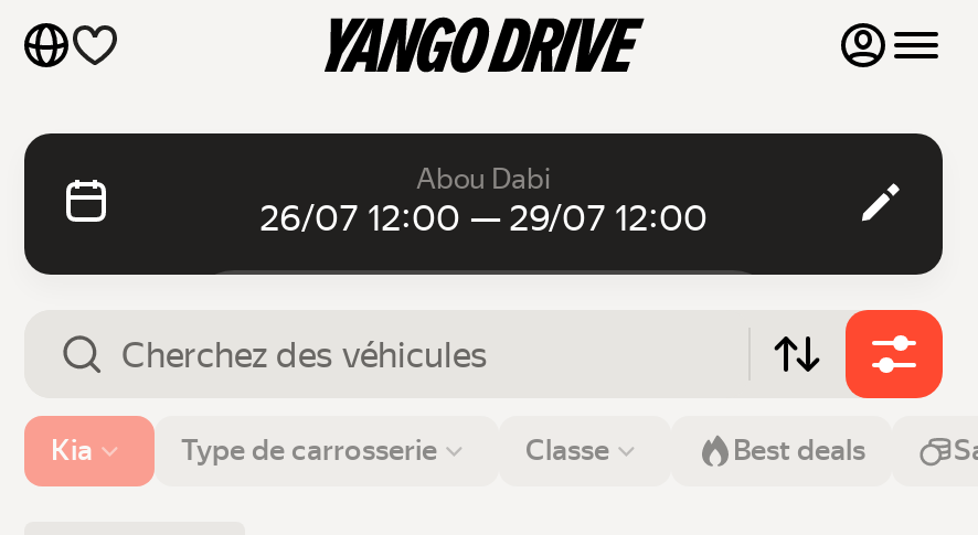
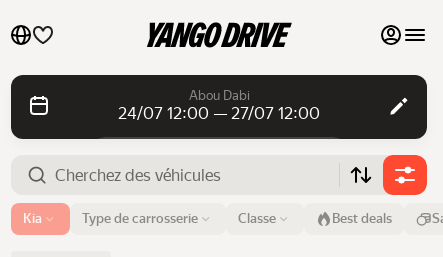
[259,197,708,239] 26/07 12:00 — 29/07 12:00 -> [118,104,320,123] 24/07 12:00 — 27/07 12:00

